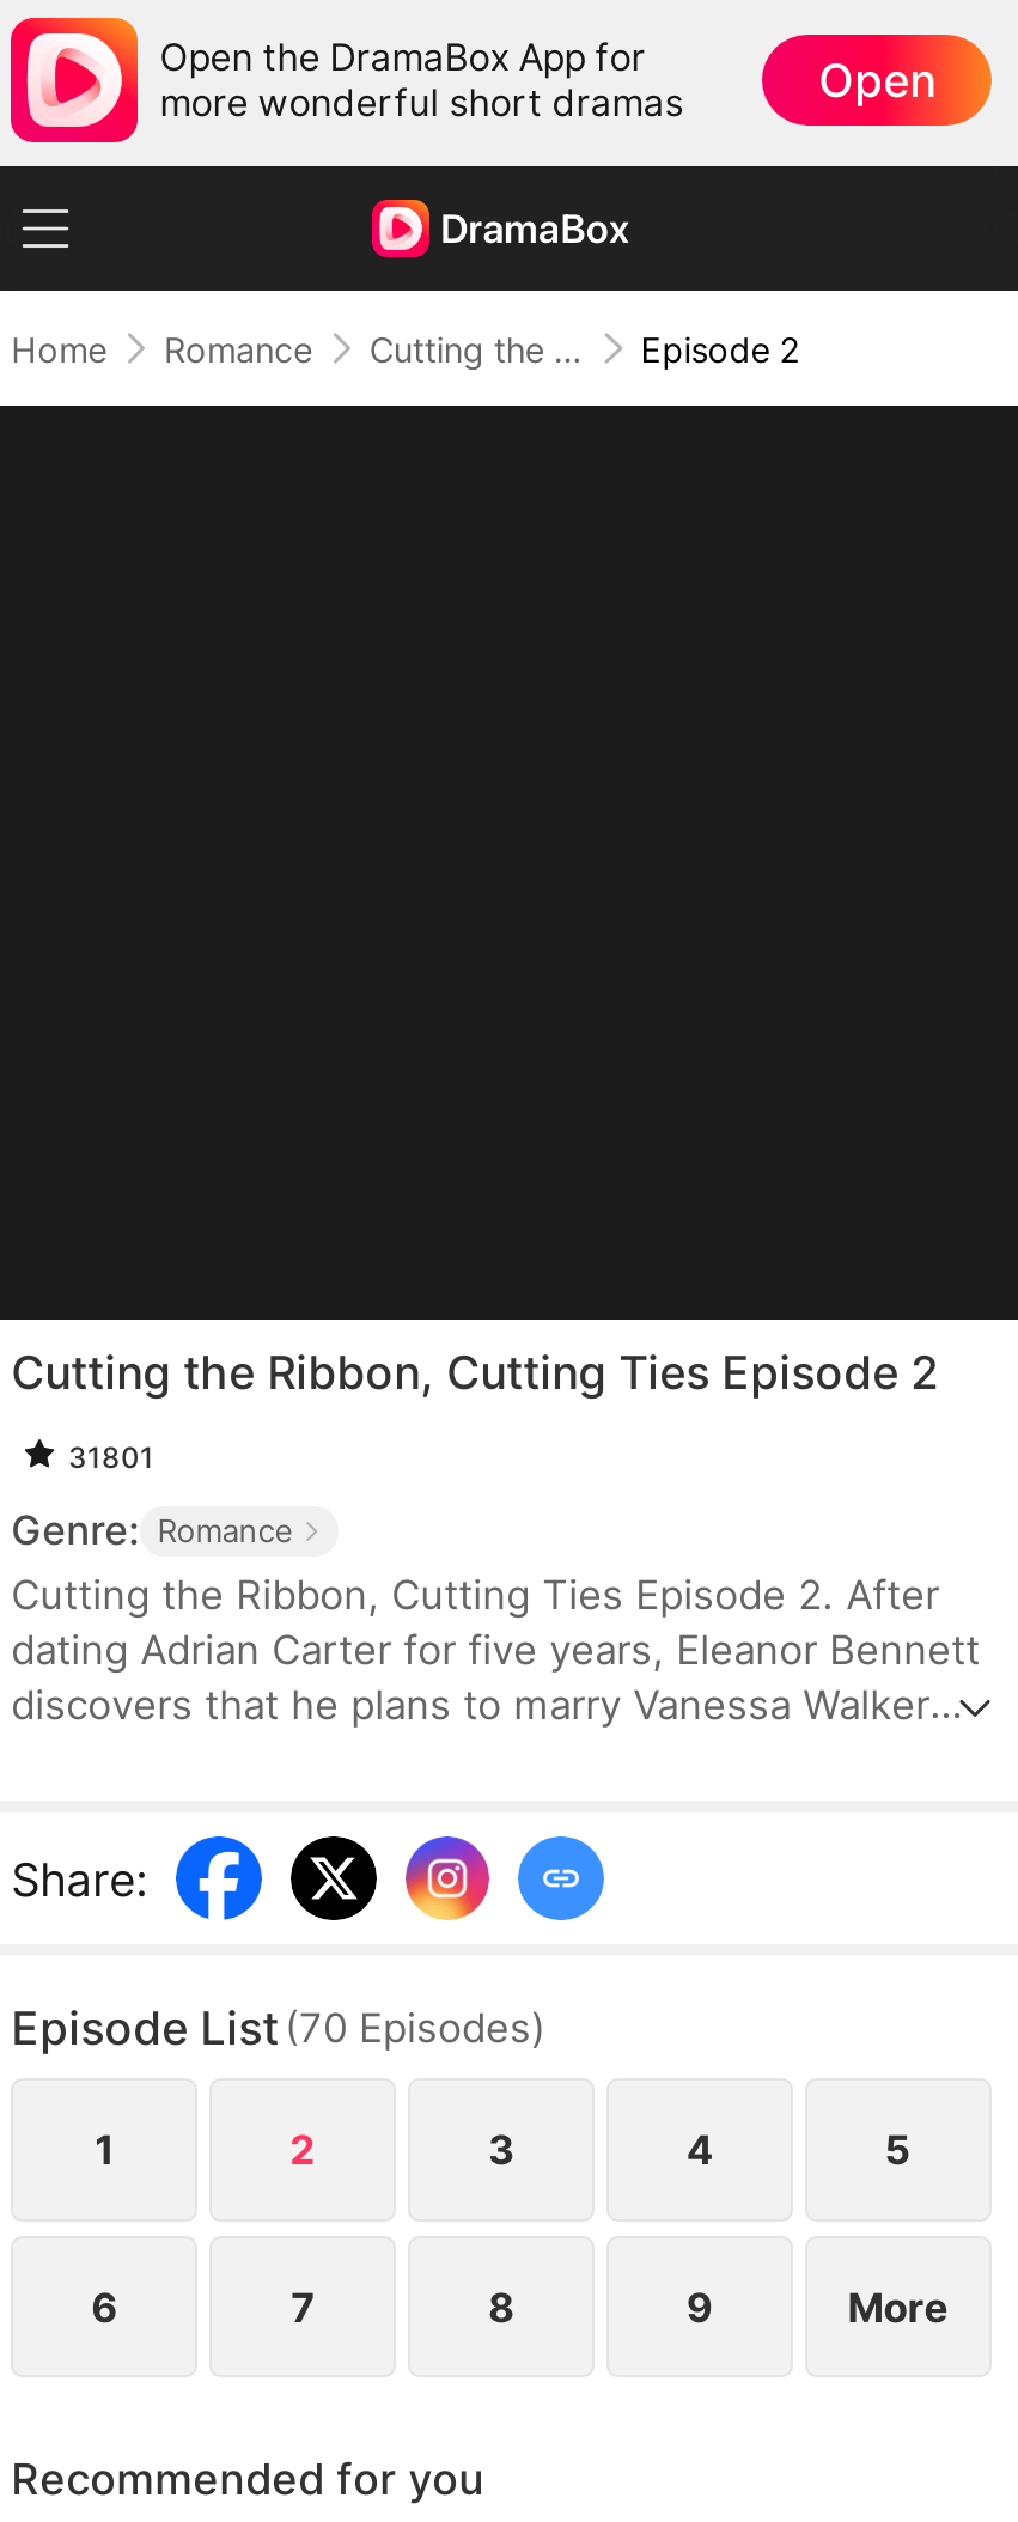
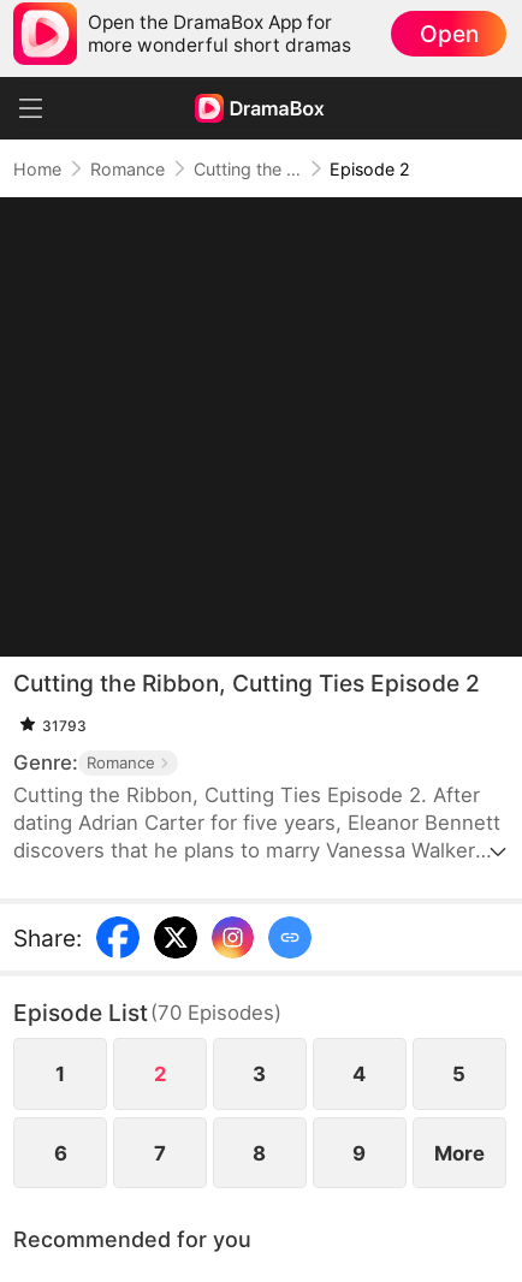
[68,1439,154,1474] 31801 -> [42,716,87,734] 31793

